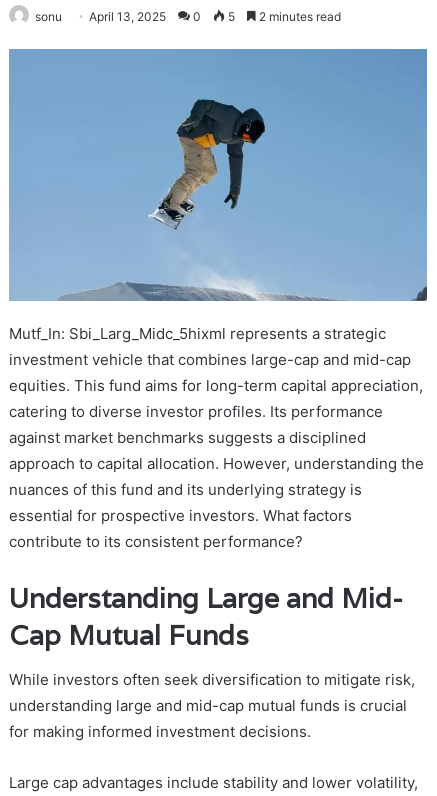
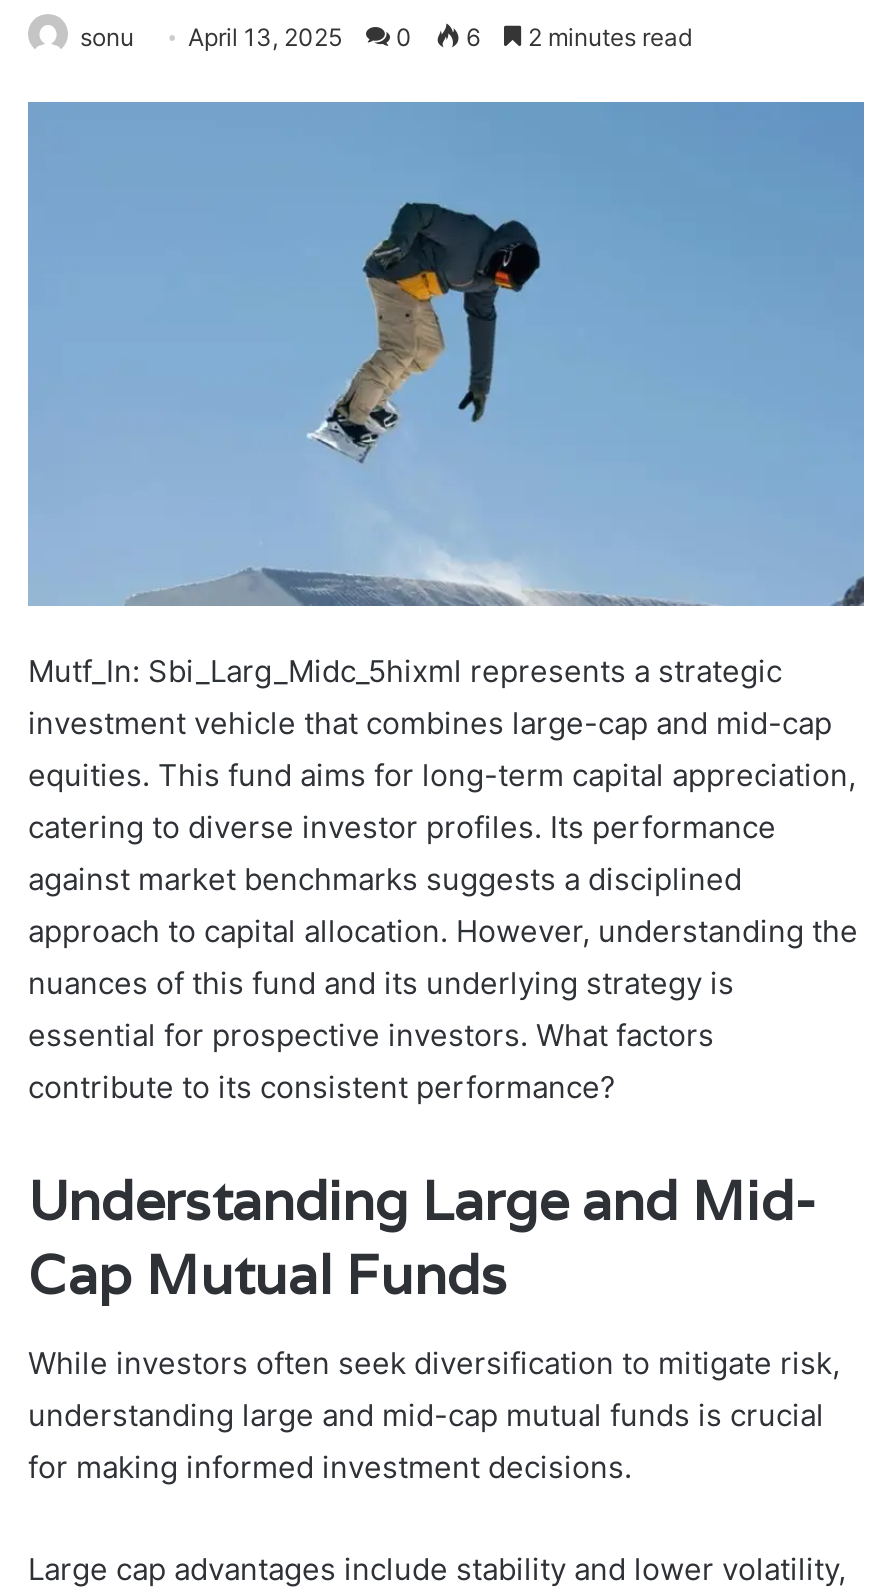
[35,9,341,24] sonu April 13, 2025 0 5 2 minutes read -> [80,22,692,52] sonu April 13, 2025 0 6 2 minutes read

